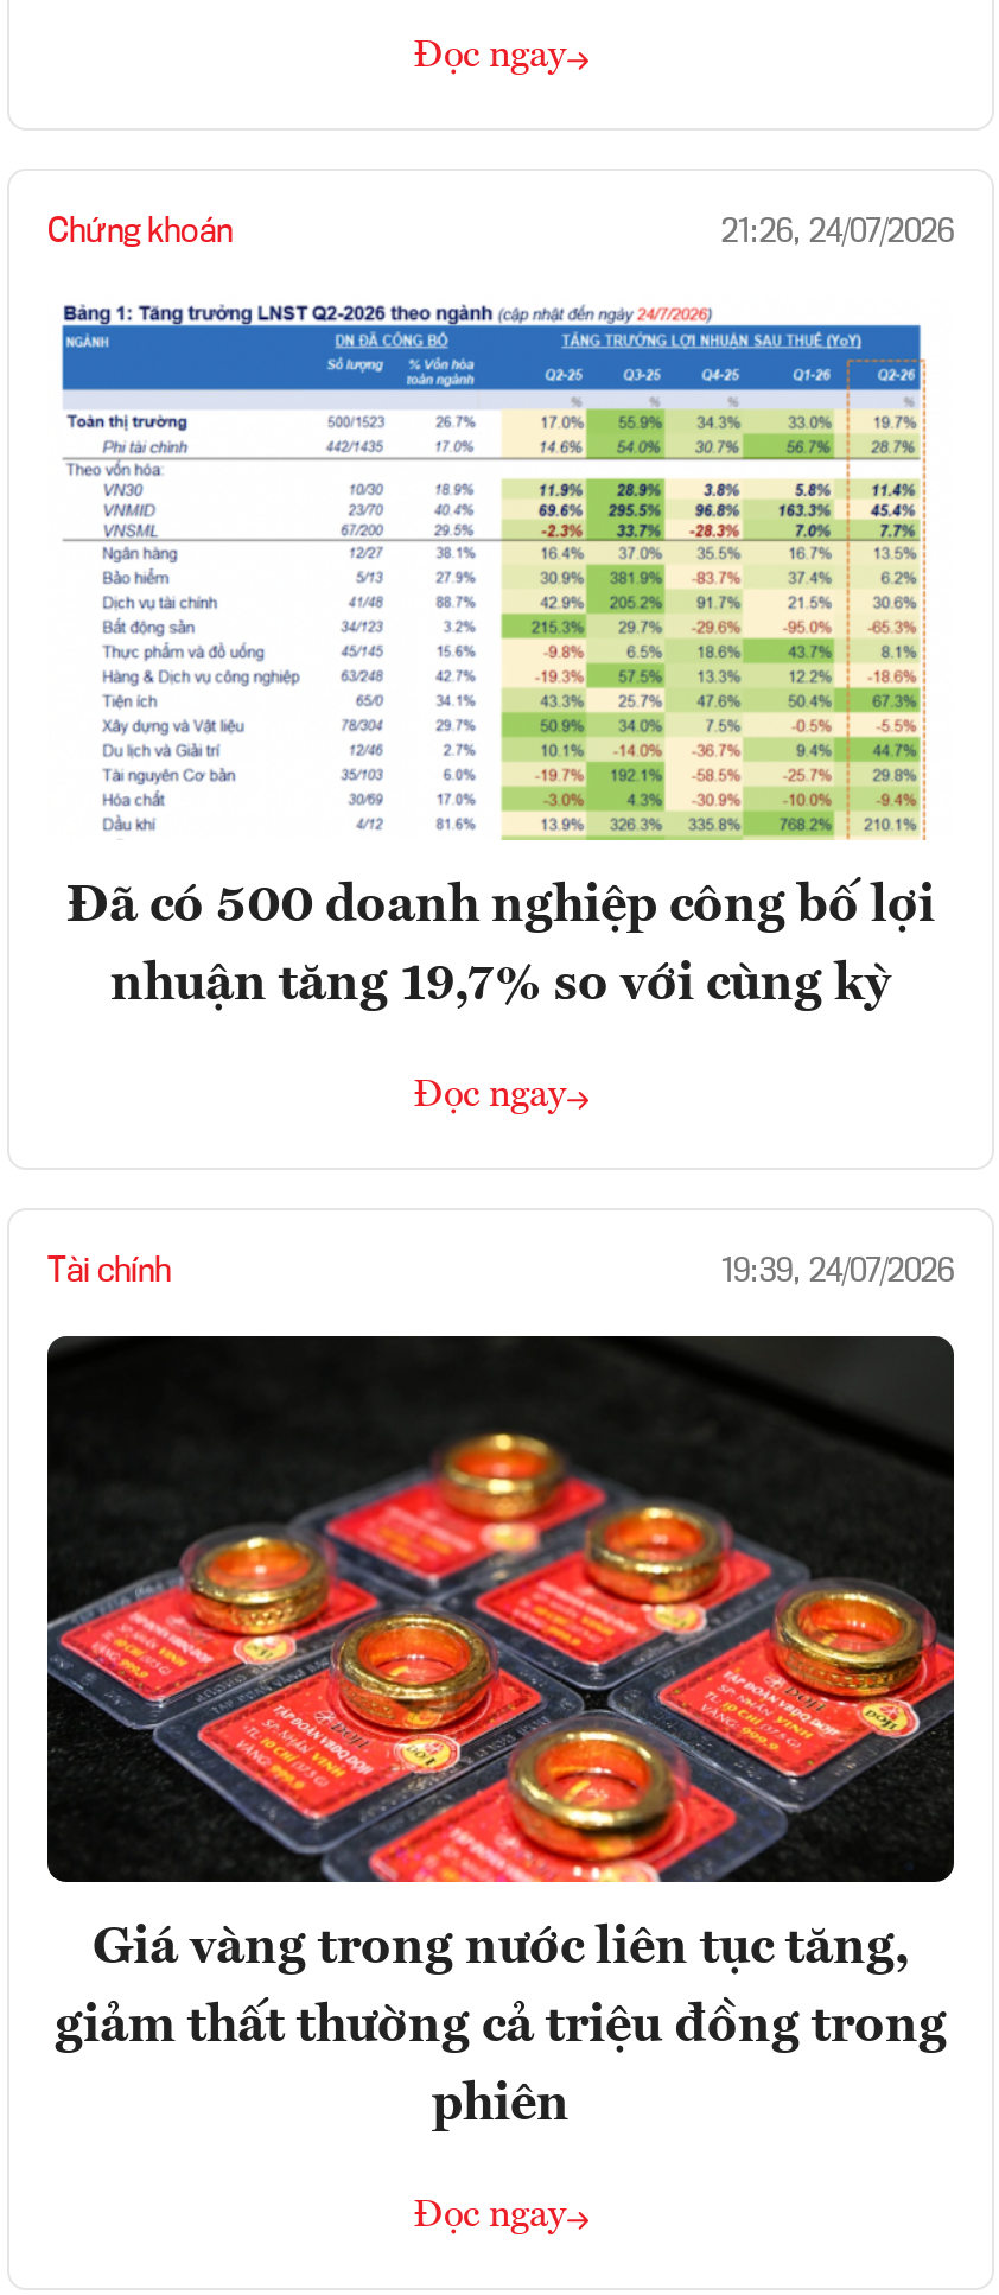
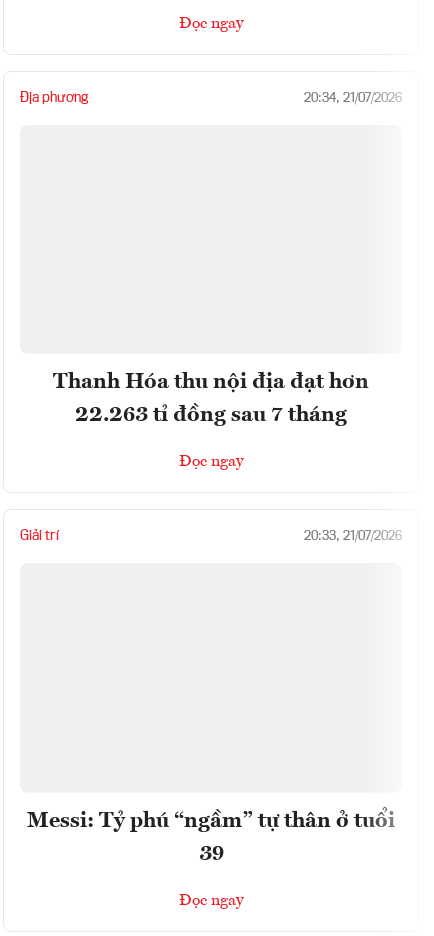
[47,216,954,250] Chứng khoán | 21:26, 24/07/2026 -> [20,91,402,105] Địa phương | 20:34, 21/07/2026
[59,304,925,843] [image] -> none
[66,881,935,934] Đã có 500 doanh nghiệp công bố lợi -> [53,371,369,393] Thanh Hóa thu nội địa đạt hơn
[110,960,891,1012] nhuận tăng 19,7% so với cùng kỳ -> [75,404,347,426] 22.263 tỉ đồng sau 7 tháng
[47,1256,954,1290] Tài chính | 19:39, 24/07/2026 -> [20,529,402,543] Giải trí | 20:33, 21/07/2026
[45,1334,956,1884] [image] -> none
[55,1921,947,2130] Giá vàng trong nước liên tục tăng, | giảm thất thường cả triệu đồng trong | phiên -> [27,810,395,865] Messi: Tỷ phú “ngầm” tự thân ở tuổi | 39

